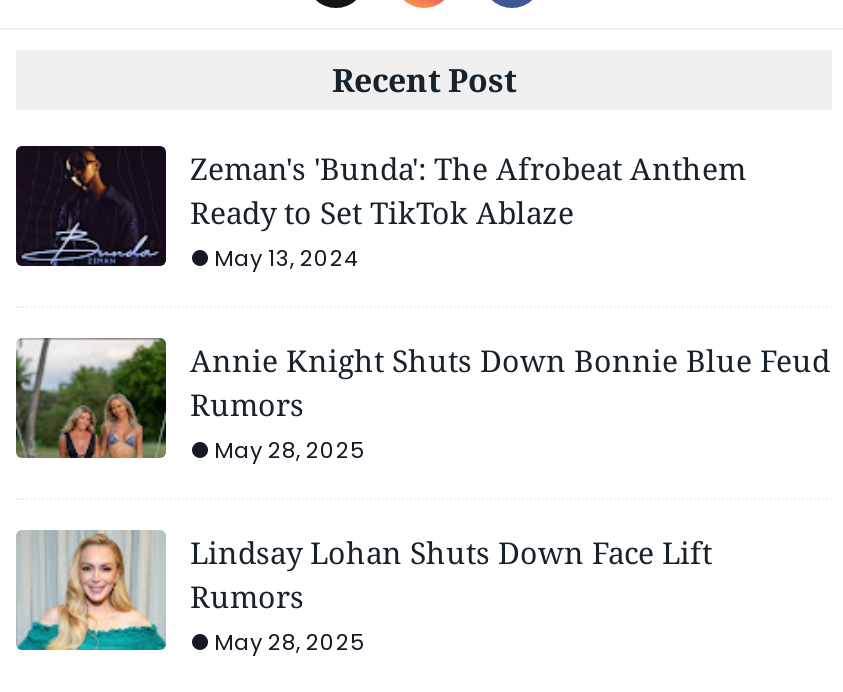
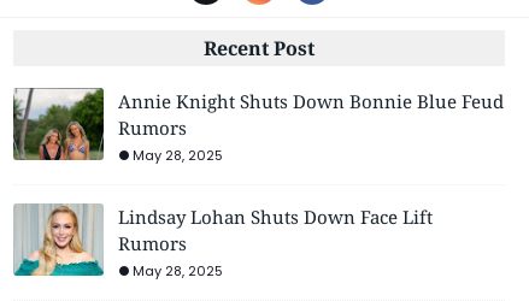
[14,144,746,273] [image] | Zeman's 'Bunda': The Afrobeat Anthem | Ready to Set TikTok Ablaze | May 13, 2024 -> none

